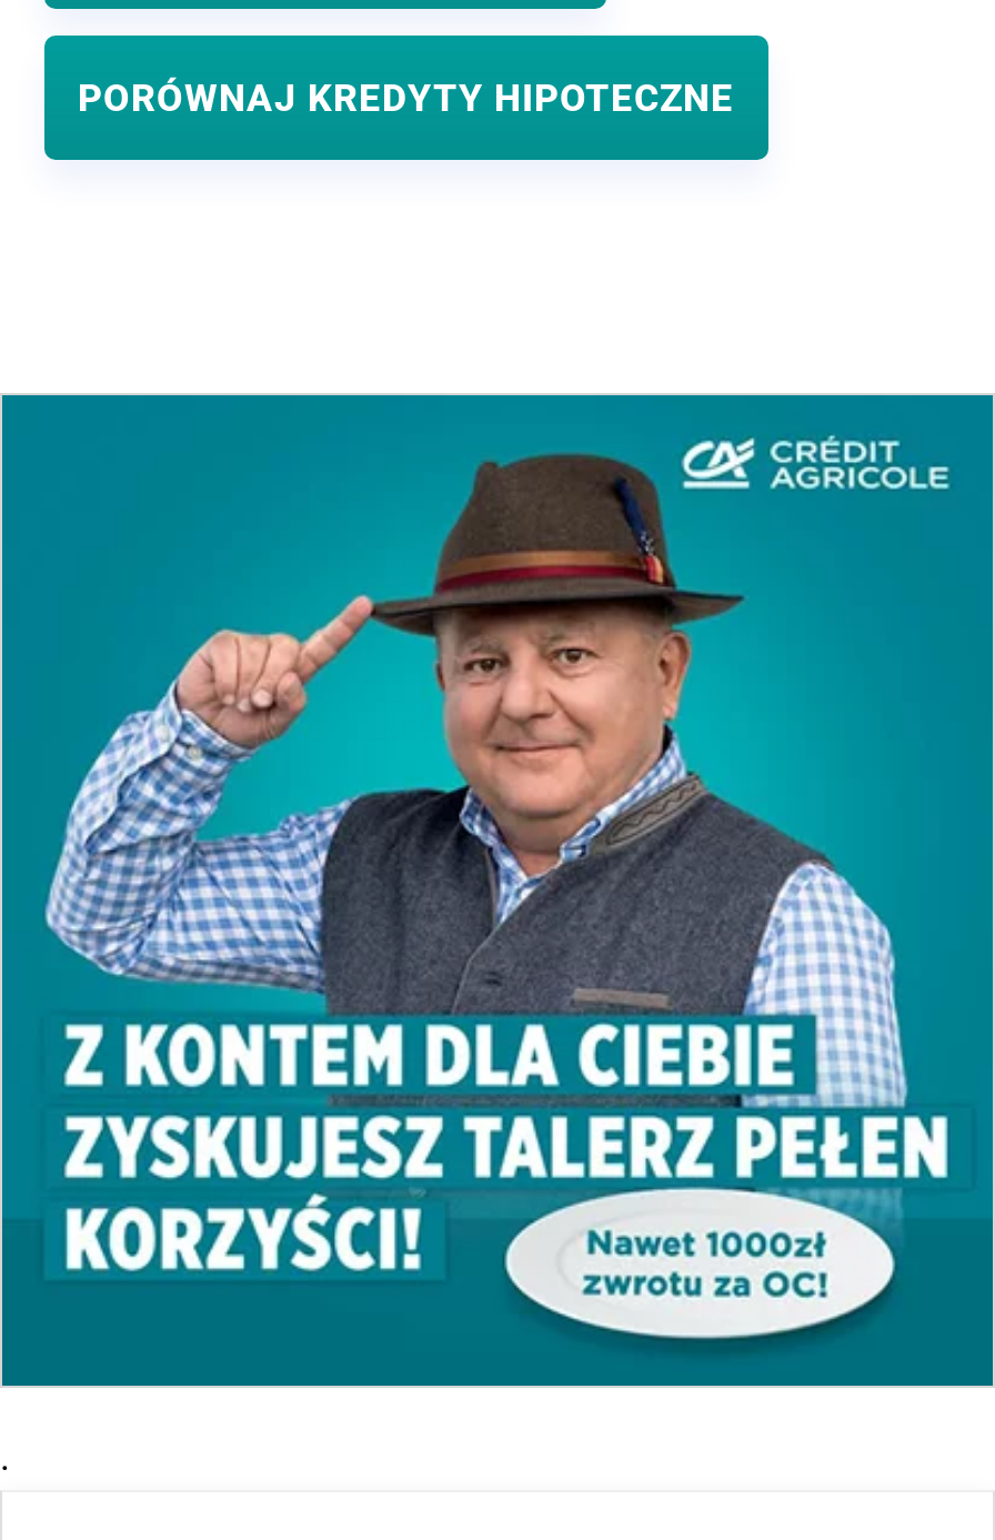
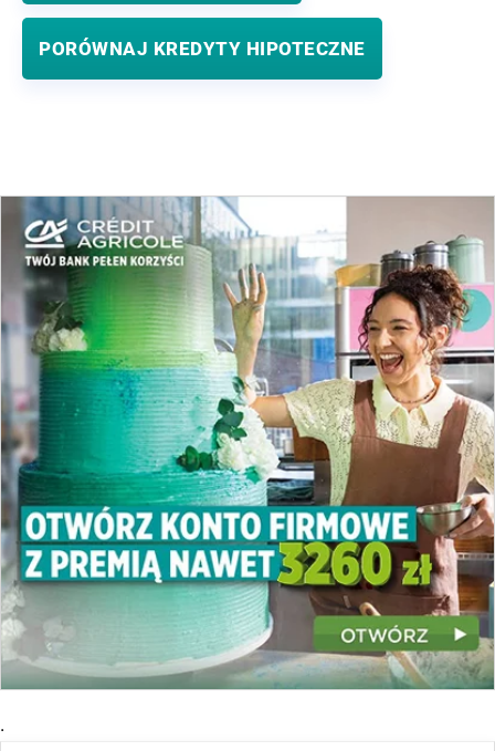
[7,393,988,1388] [image] -> [3,195,492,690] [image]

